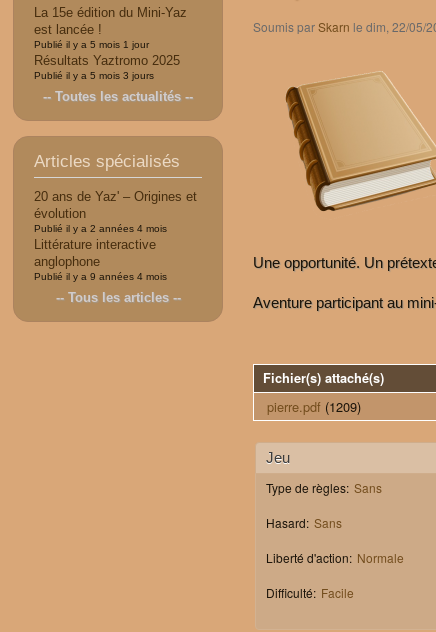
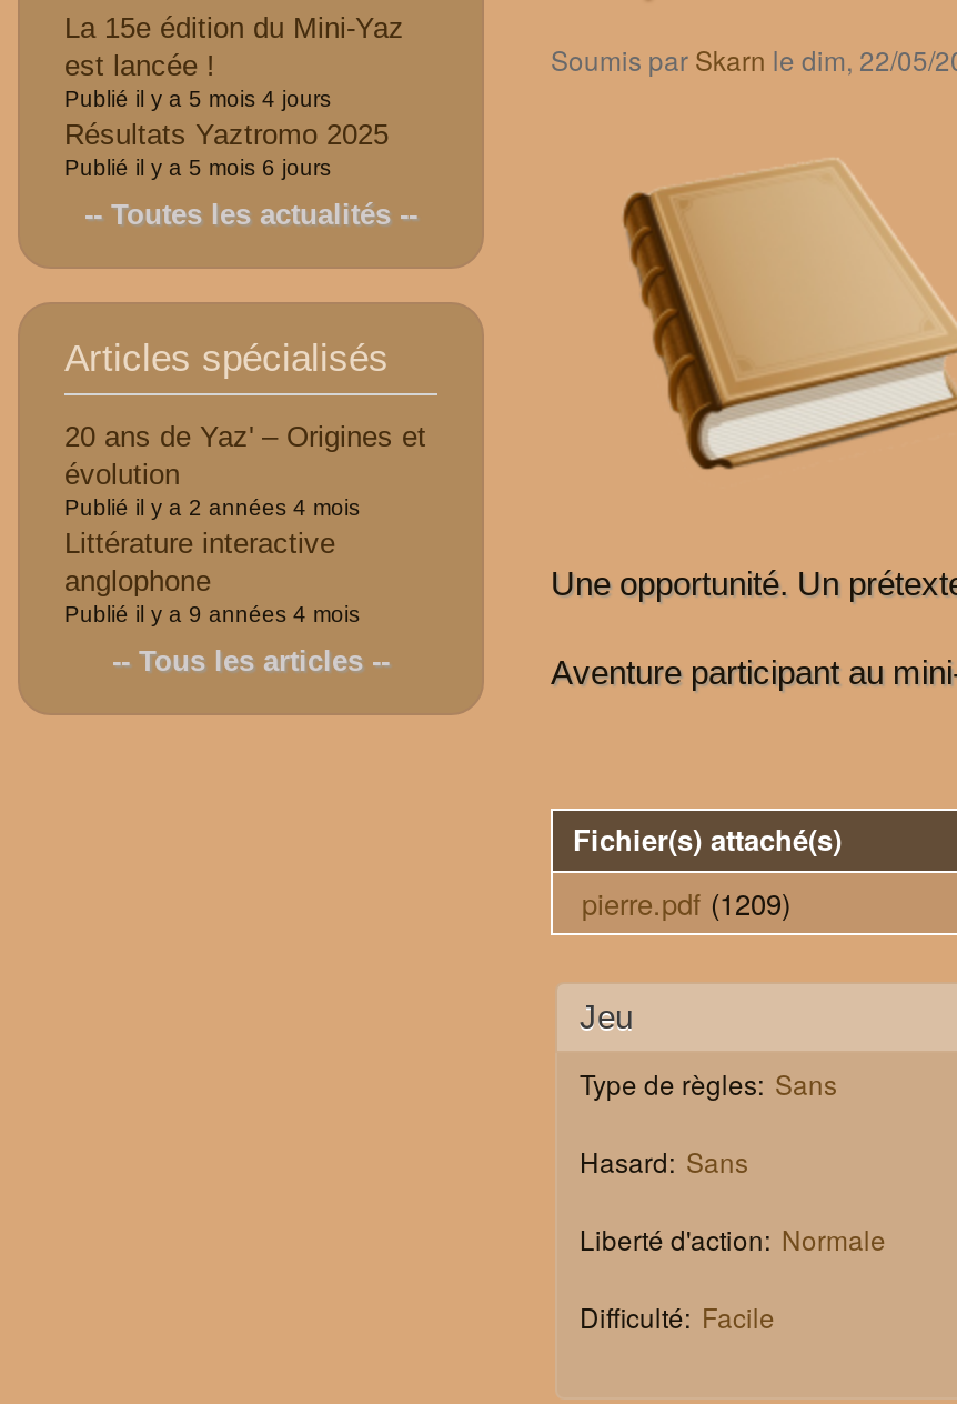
[34,38,149,49] Publié il y a 5 mois 1 jour -> [64,86,331,110] Publié il y a 5 mois 4 jours
[34,69,154,80] Publié il y a 5 mois 3 jours -> [64,154,331,179] Publié il y a 5 mois 6 jours

